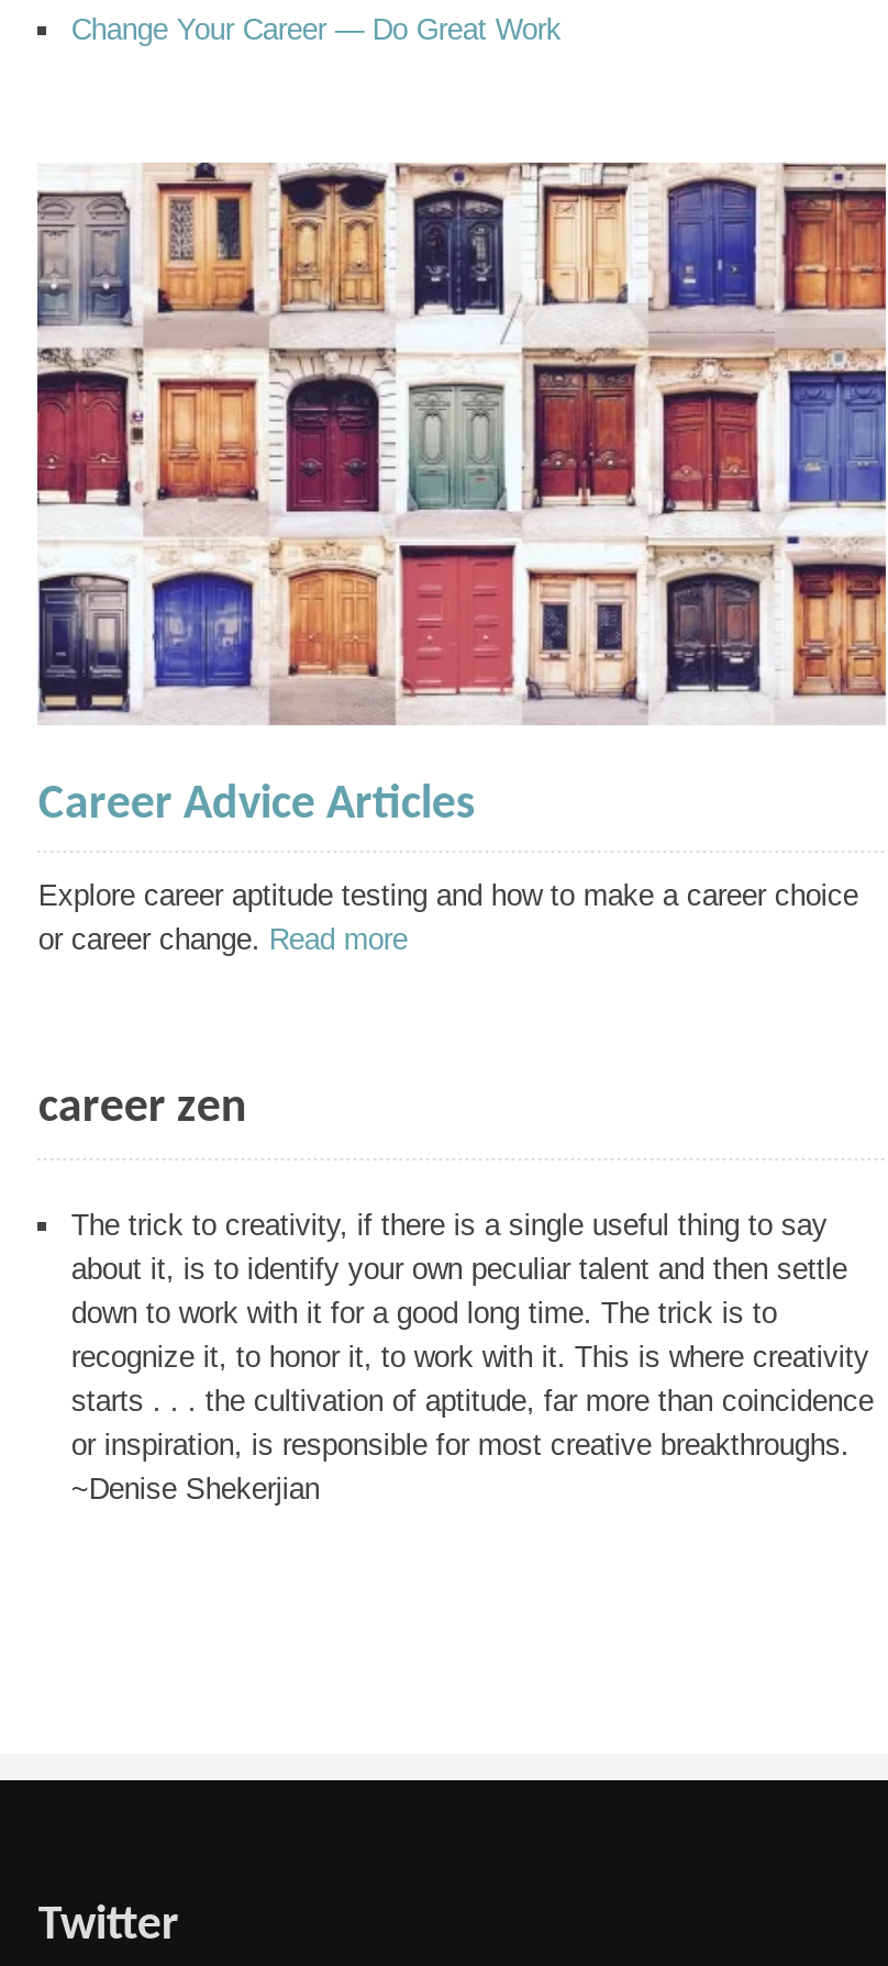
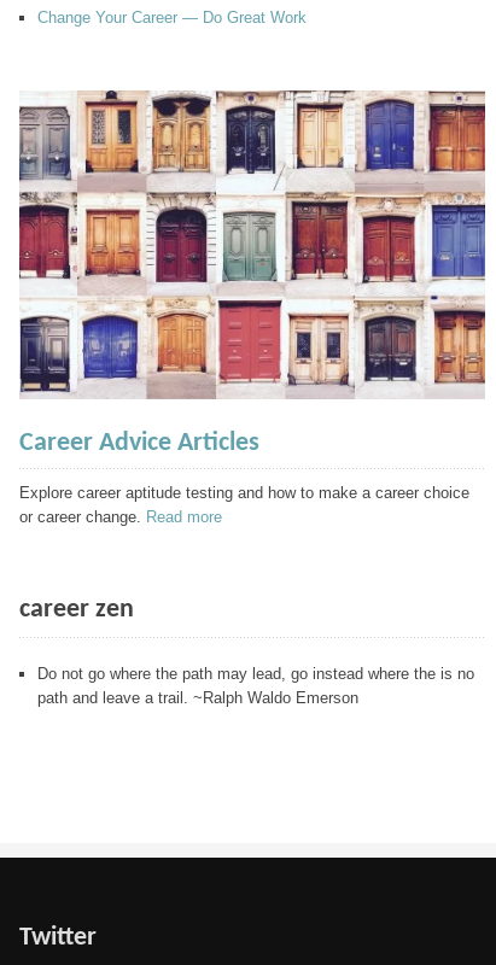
[71,1210,873,1507] The trick to creativity, if there is a single useful thing to say | about it, is to identify your own peculiar talent and then settle | down to work with it for a good long time. The trick is to | recognize it, to honor it, to work with it. This is where creativity | starts . . . the cultivation of aptitude, far more than coincidence | or inspiration, is responsible for most creative breakthroughs. | ~Denise Shekerjian -> [38,665,475,707] Do not go where the path may lead, go instead where the is no | path and leave a trail. ~Ralph Waldo Emerson

